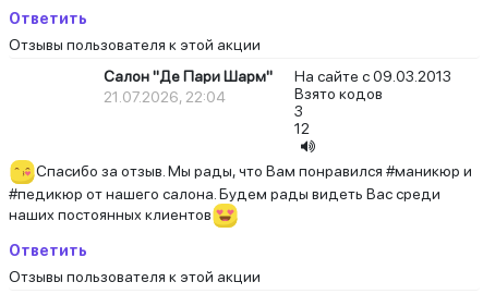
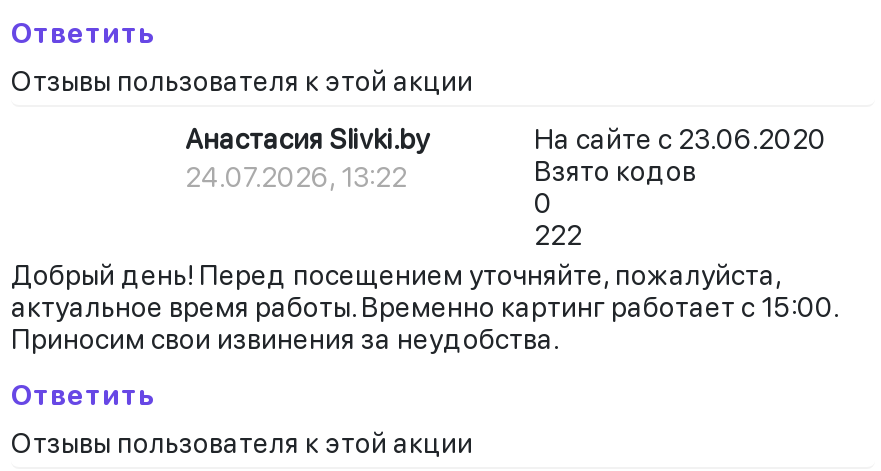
[104,67,273,106] Cалон "Де Пари Шарм" | 21.07.2026, 22:04 -> [185,122,429,192] Анастасия Slivki.by | 24.07.2026, 13:22
[294,67,451,85] На сайте с 09.03.2013 -> [534,122,826,154] На сайте с 23.06.2020
[9,102,472,223] 3 | 12 | Спасибо за отзыв. Мы рады, что Вам понравился #маникюр и | #педикюр от нашего салона. Будем рады видеть Вас среди | наших постоянных клиентов -> [11,186,837,354] 0 | 222 | Добрый день! Перед посещением уточняйте, пожалуйста, | актуальное время работы. Временно картинг работает с 15:00. | Приносим свои извинения за неудобства.

